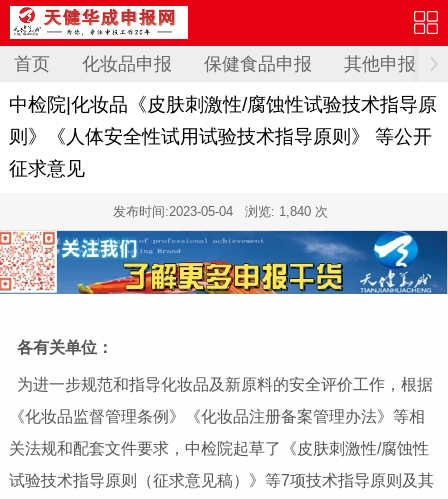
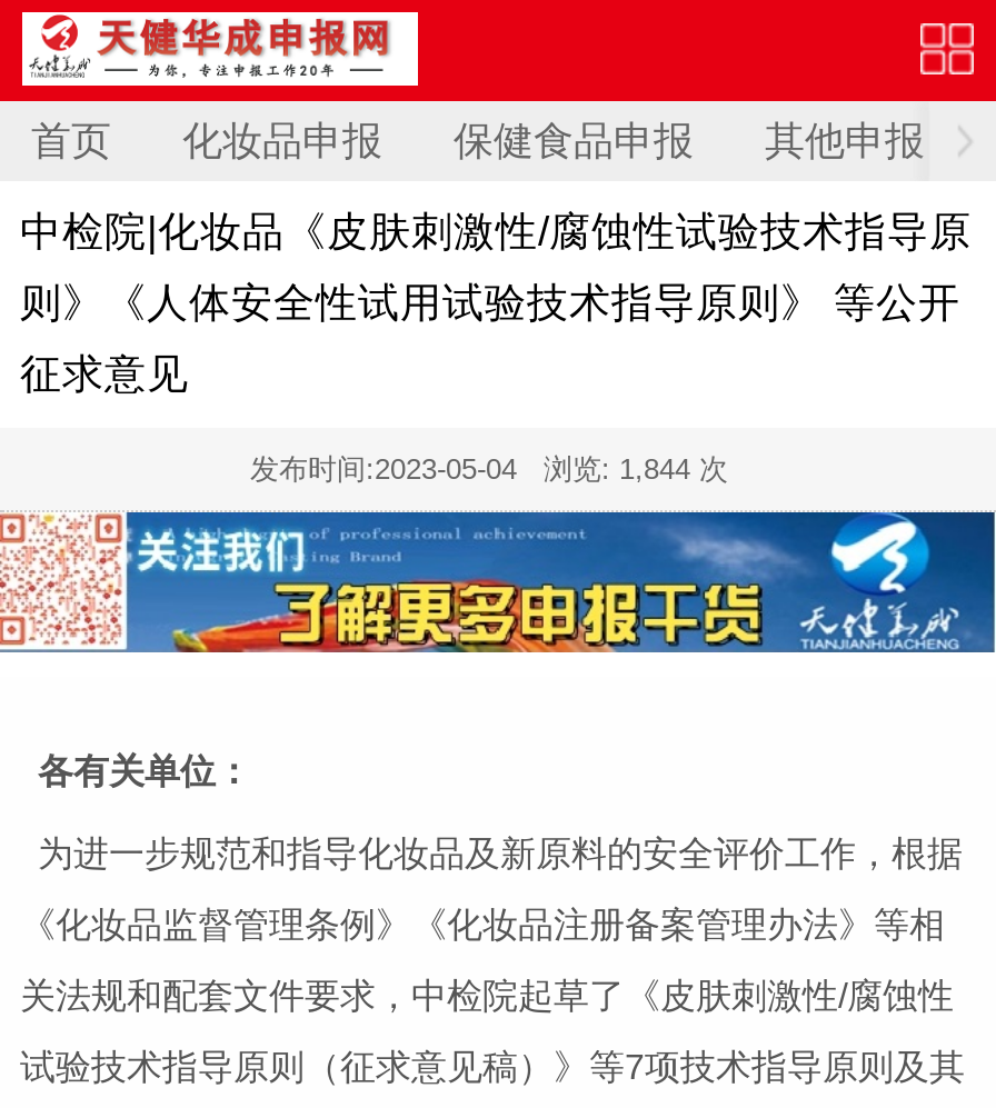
[112,203,335,218] 发布时间:2023-05-04浏览: 1,840 次 -> [250,451,746,485] 发布时间:2023-05-04浏览: 1,844 次

